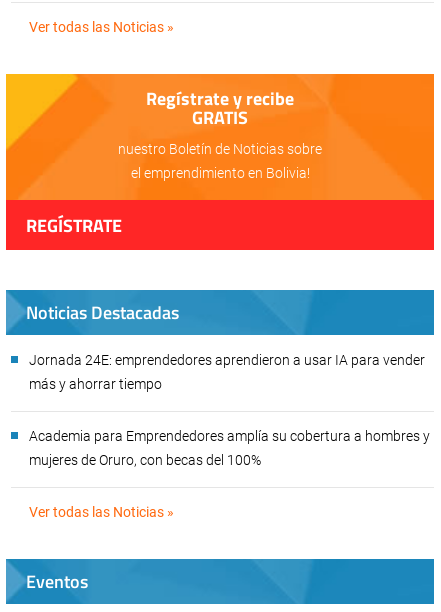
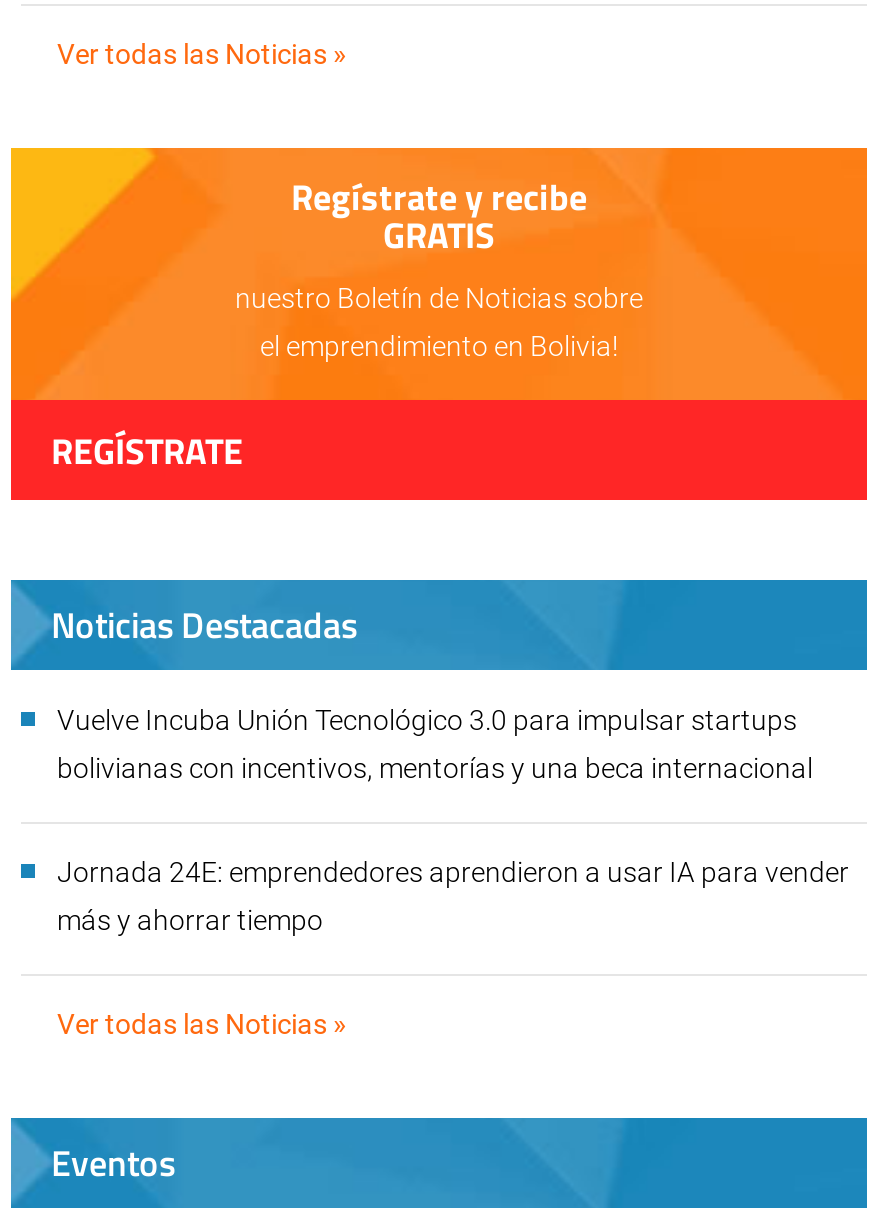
none -> [57,704,819,784] Vuelve Incuba Unión Tecnológico 3.0 para impulsar startups | bolivianas con incentivos, mentorías y una beca internacional
moved [29,352,425,392] -> [57,856,849,936]: Jornada 24E: emprendedores aprendieron a usar IA para vender | más y ahorrar tiempo
[29,428,430,468] Academia para Emprendedores amplía su cobertura a hombres y | mujeres de Oruro, con becas del 100% -> none

